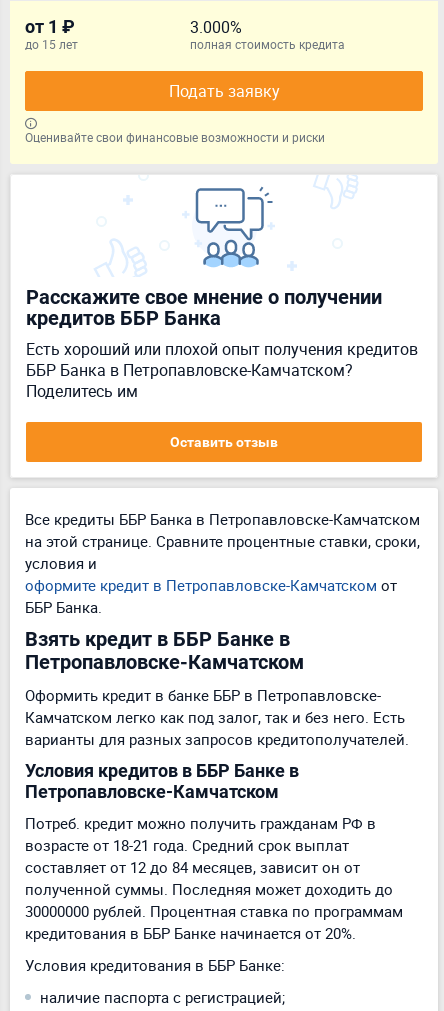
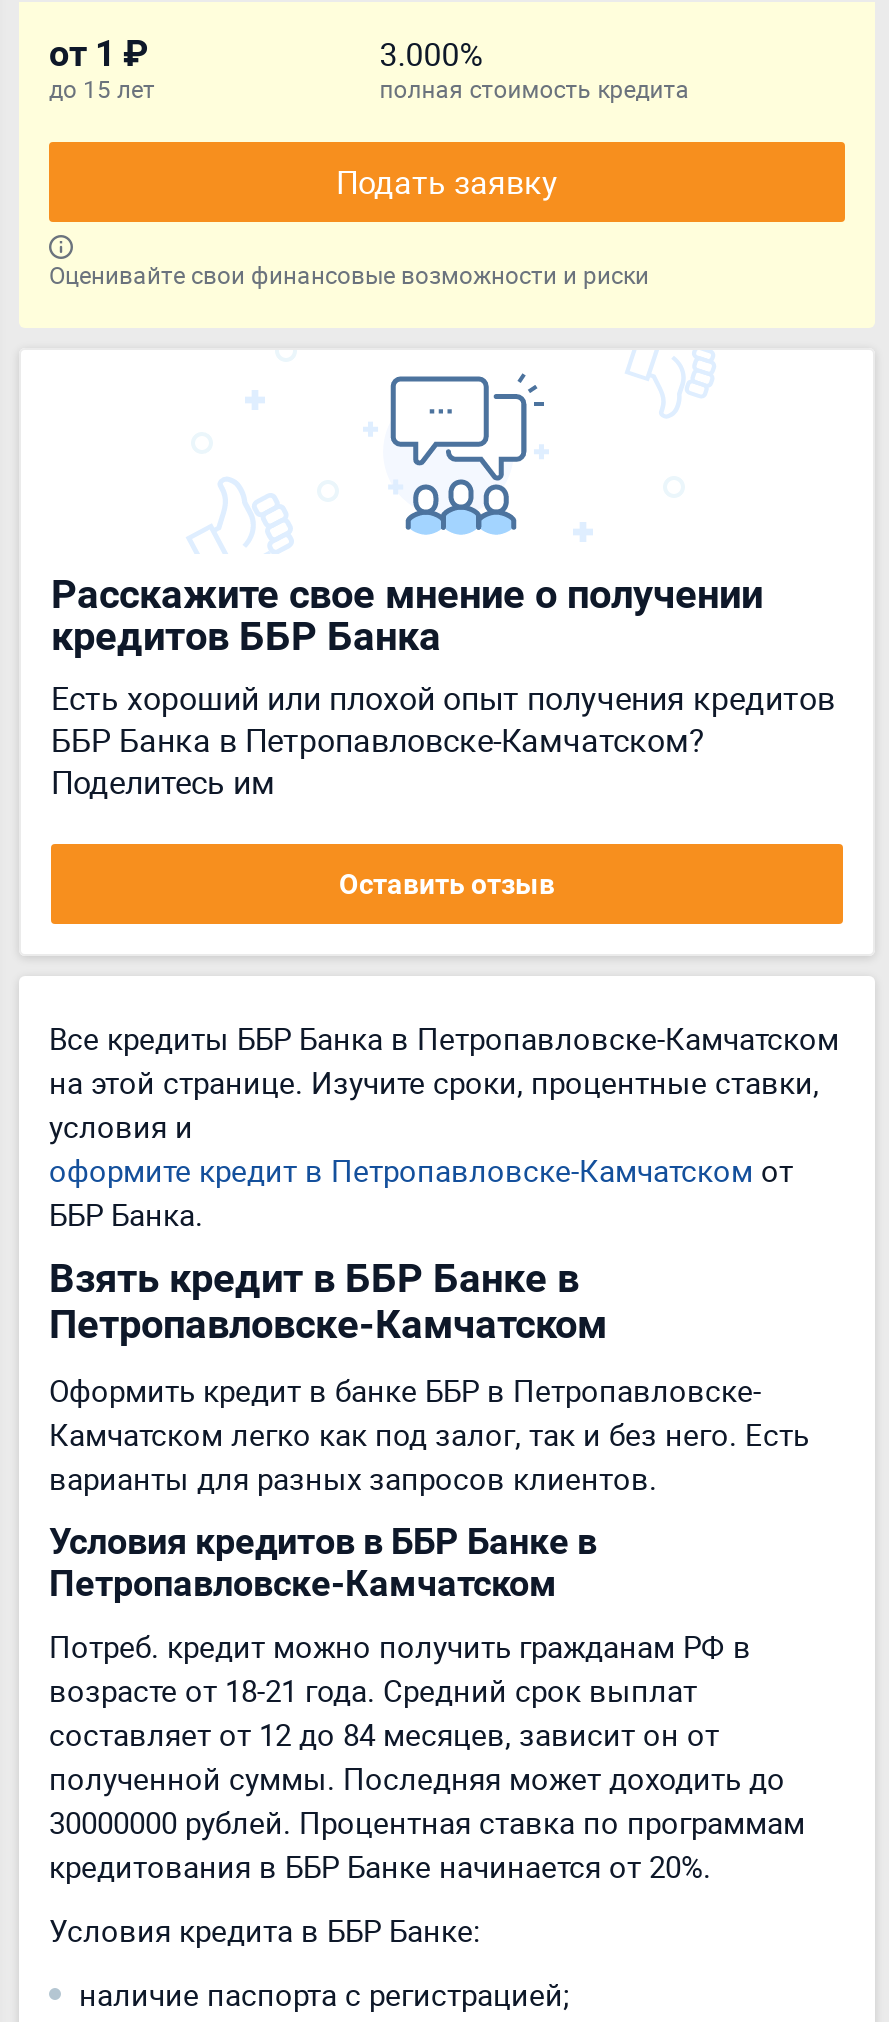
[25,531,420,551] на этой странице. Сравните процентные ставки, сроки, -> [49,1062,819,1102] на этой странице. Изучите сроки, процентные ставки,
[25,729,409,749] варианты для разных запросов кредитополучателей. -> [49,1458,657,1498] варианты для разных запросов клиентов.
[25,955,285,975] Условия кредитования в ББР Банке: -> [49,1910,481,1950] Условия кредита в ББР Банке:

